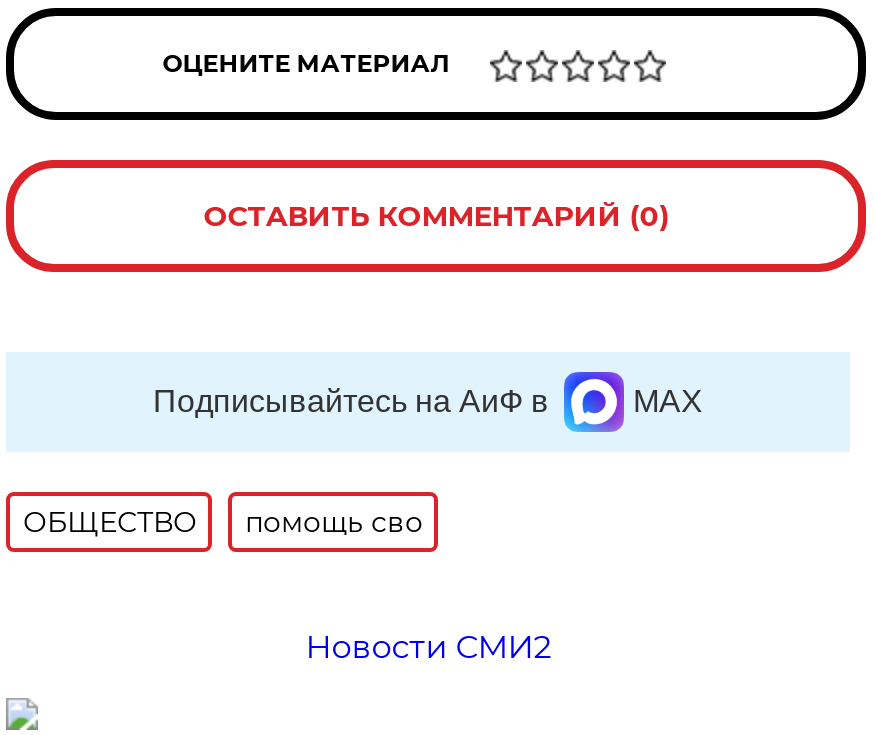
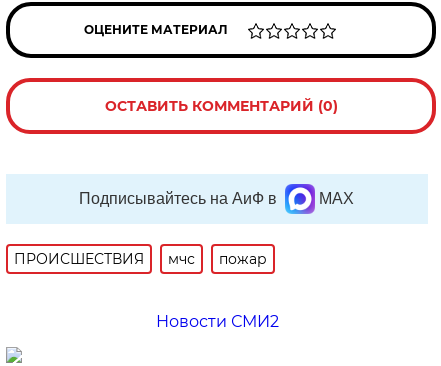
[23,505,423,541] ОБЩЕСТВО | помощь сво -> [14,250,267,268] ПРОИСШЕСТВИЯ | мчс | пожар

